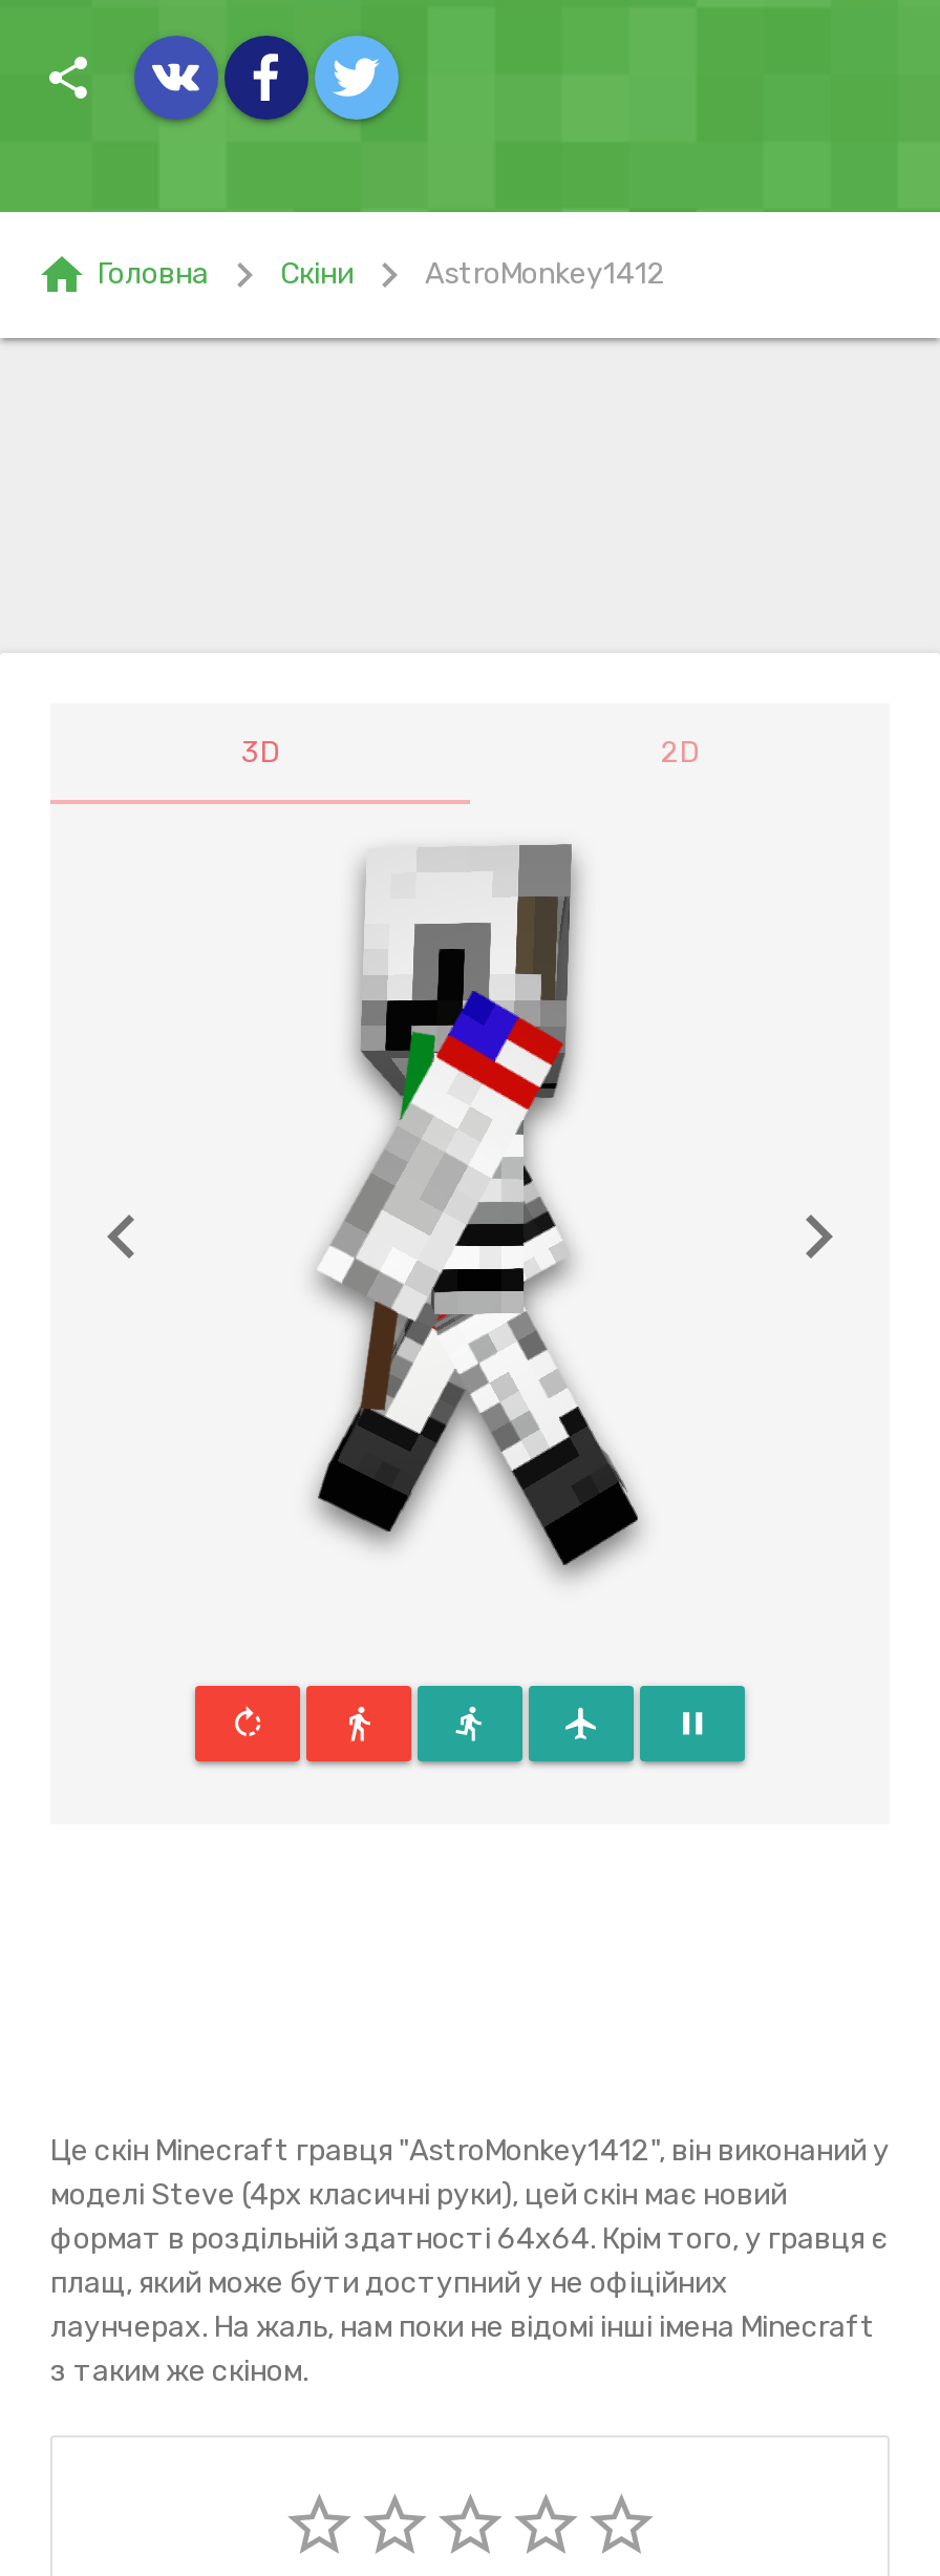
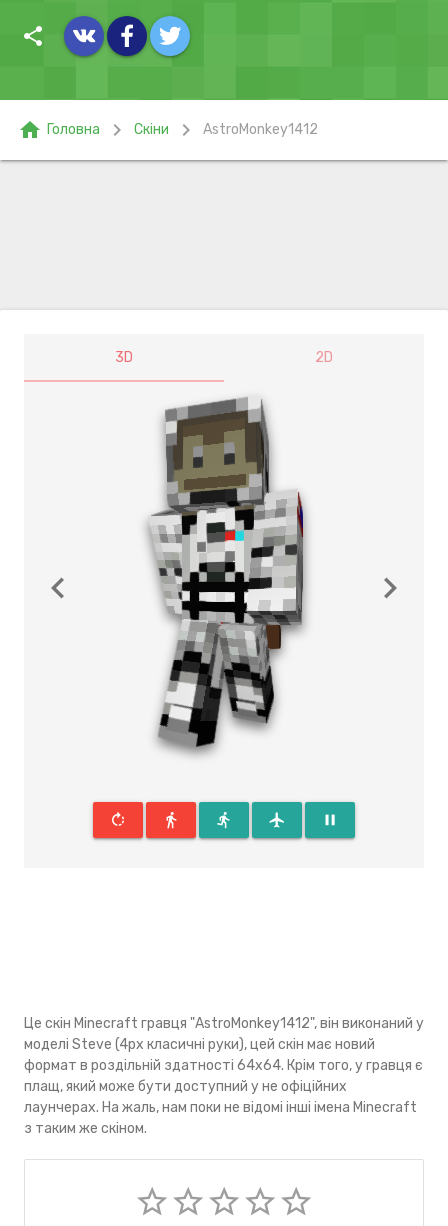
[308,838,642,1587] [image] -> [146,397,307,756] [image]

